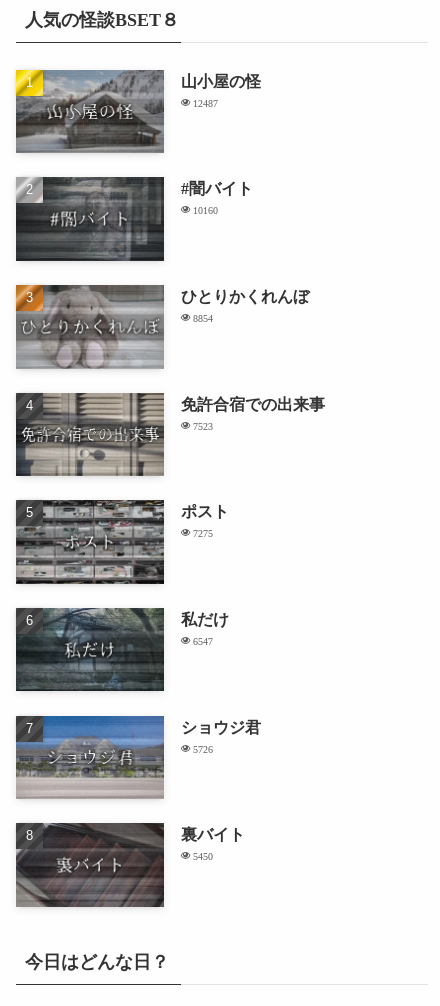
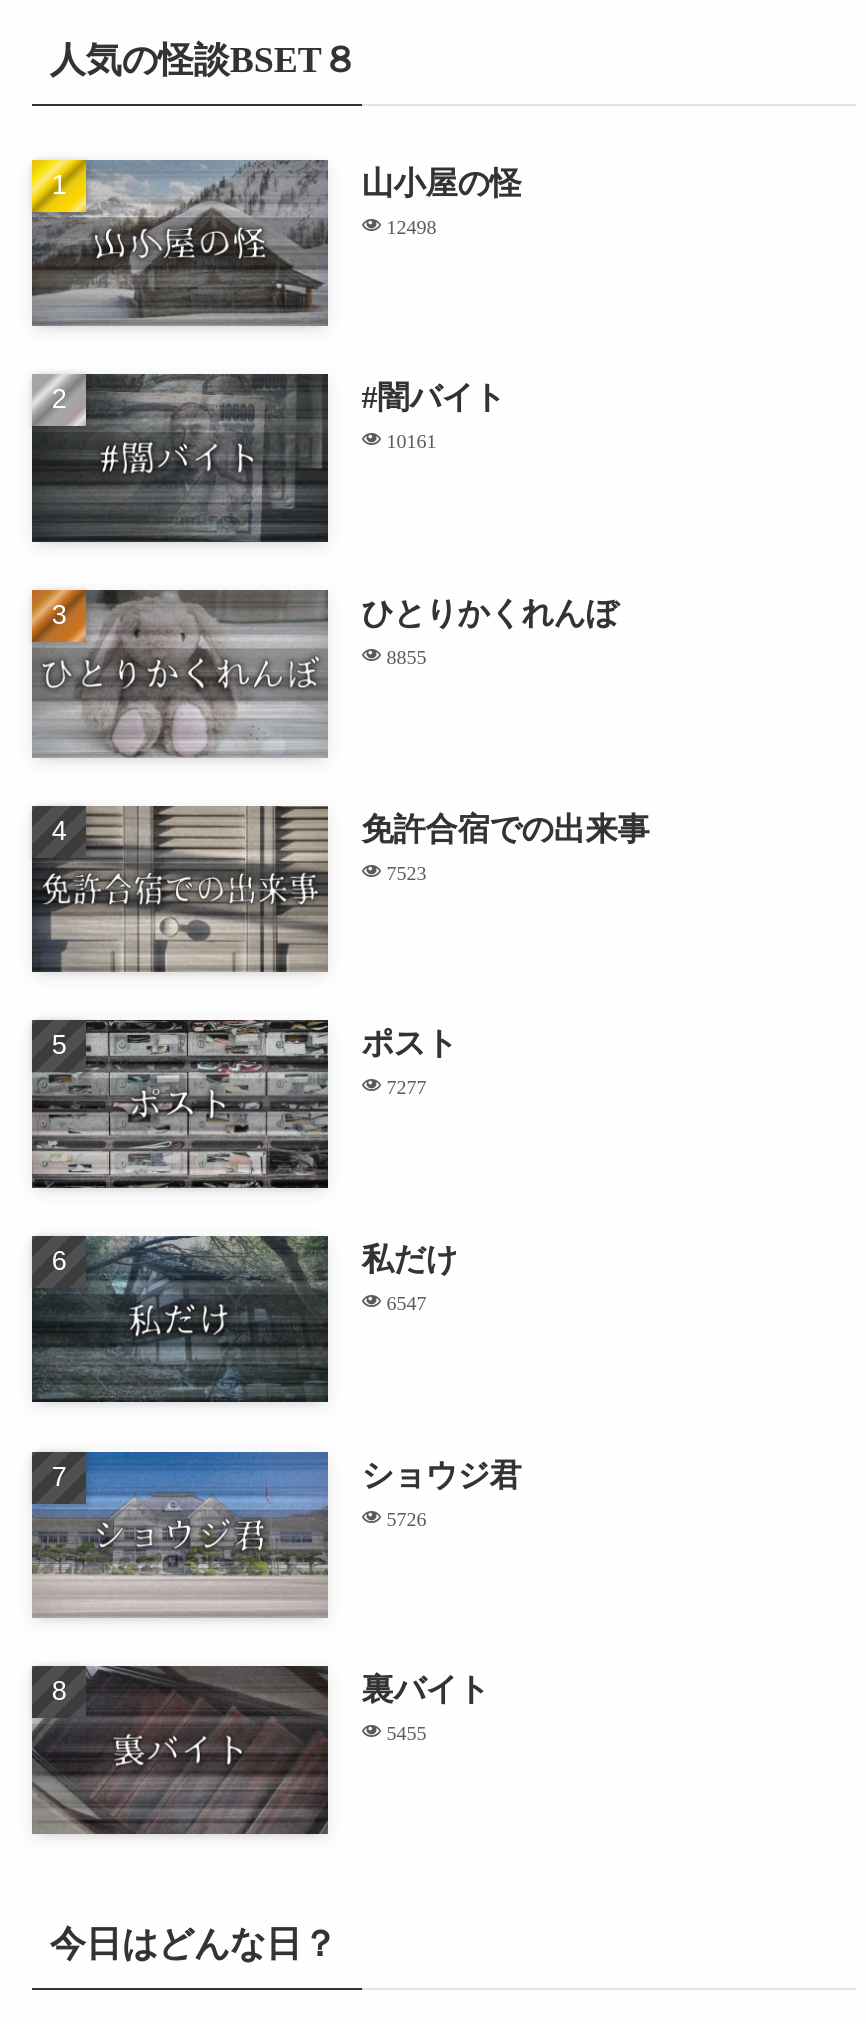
[193,98,218,109] 12487 -> [387,216,437,238] 12498
[193,205,218,216] 10160 -> [387,431,437,453] 10161
[193,313,213,324] 8854 -> [387,646,427,668] 8855
[193,528,213,539] 7275 -> [387,1077,427,1099] 7277
[193,851,213,862] 5450 -> [387,1723,427,1745] 5455

